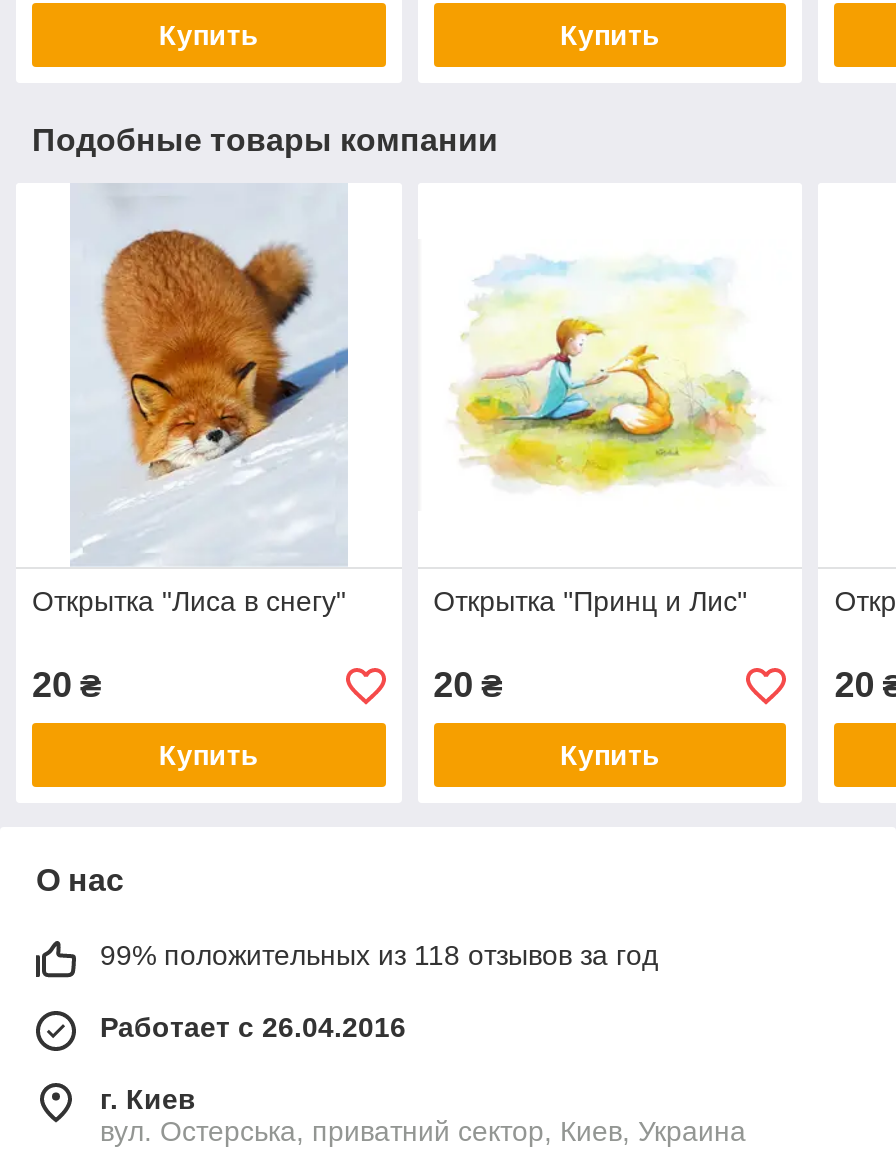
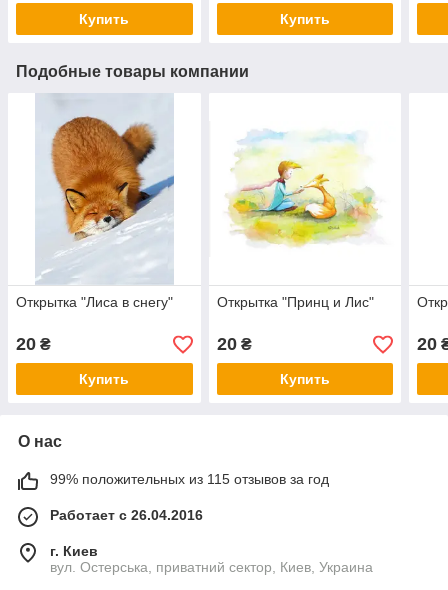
[100,940,658,972] 99% положительных из 118 отзывов за год -> [50,471,329,487] 99% положительных из 115 отзывов за год

